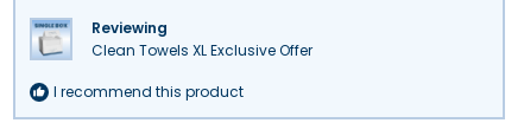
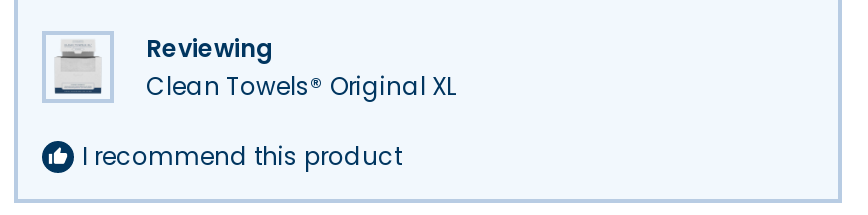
[31,19,312,60] [image] | Clean Towels XL Exclusive Offer -> [46,35,456,102] [image] | Clean Towels® Original XL

